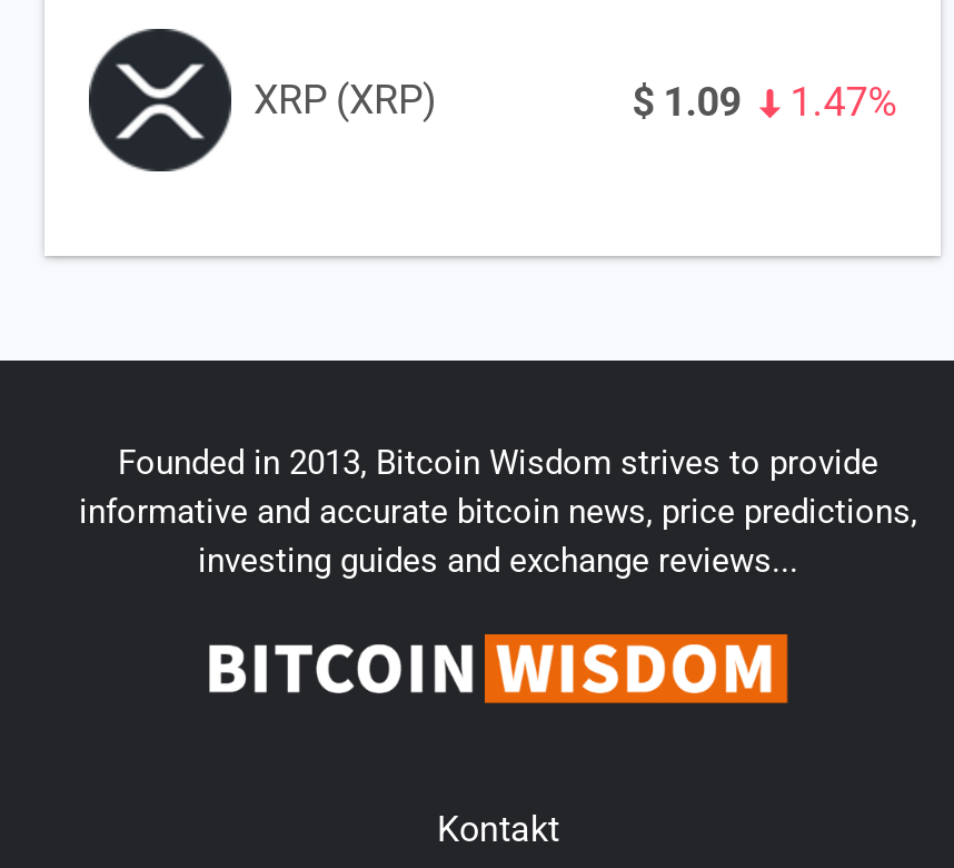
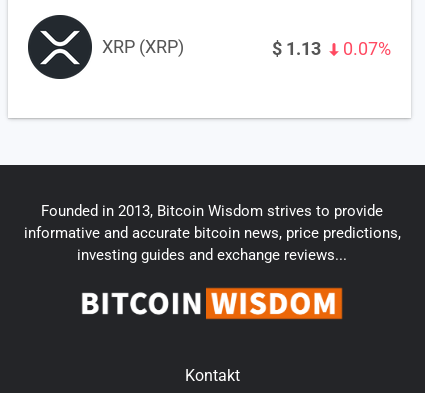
[632,79,741,126] $ 1.09 -> [272,37,321,58] $ 1.13
[790,79,897,126] 1.47% -> [343,37,391,58] 0.07%

